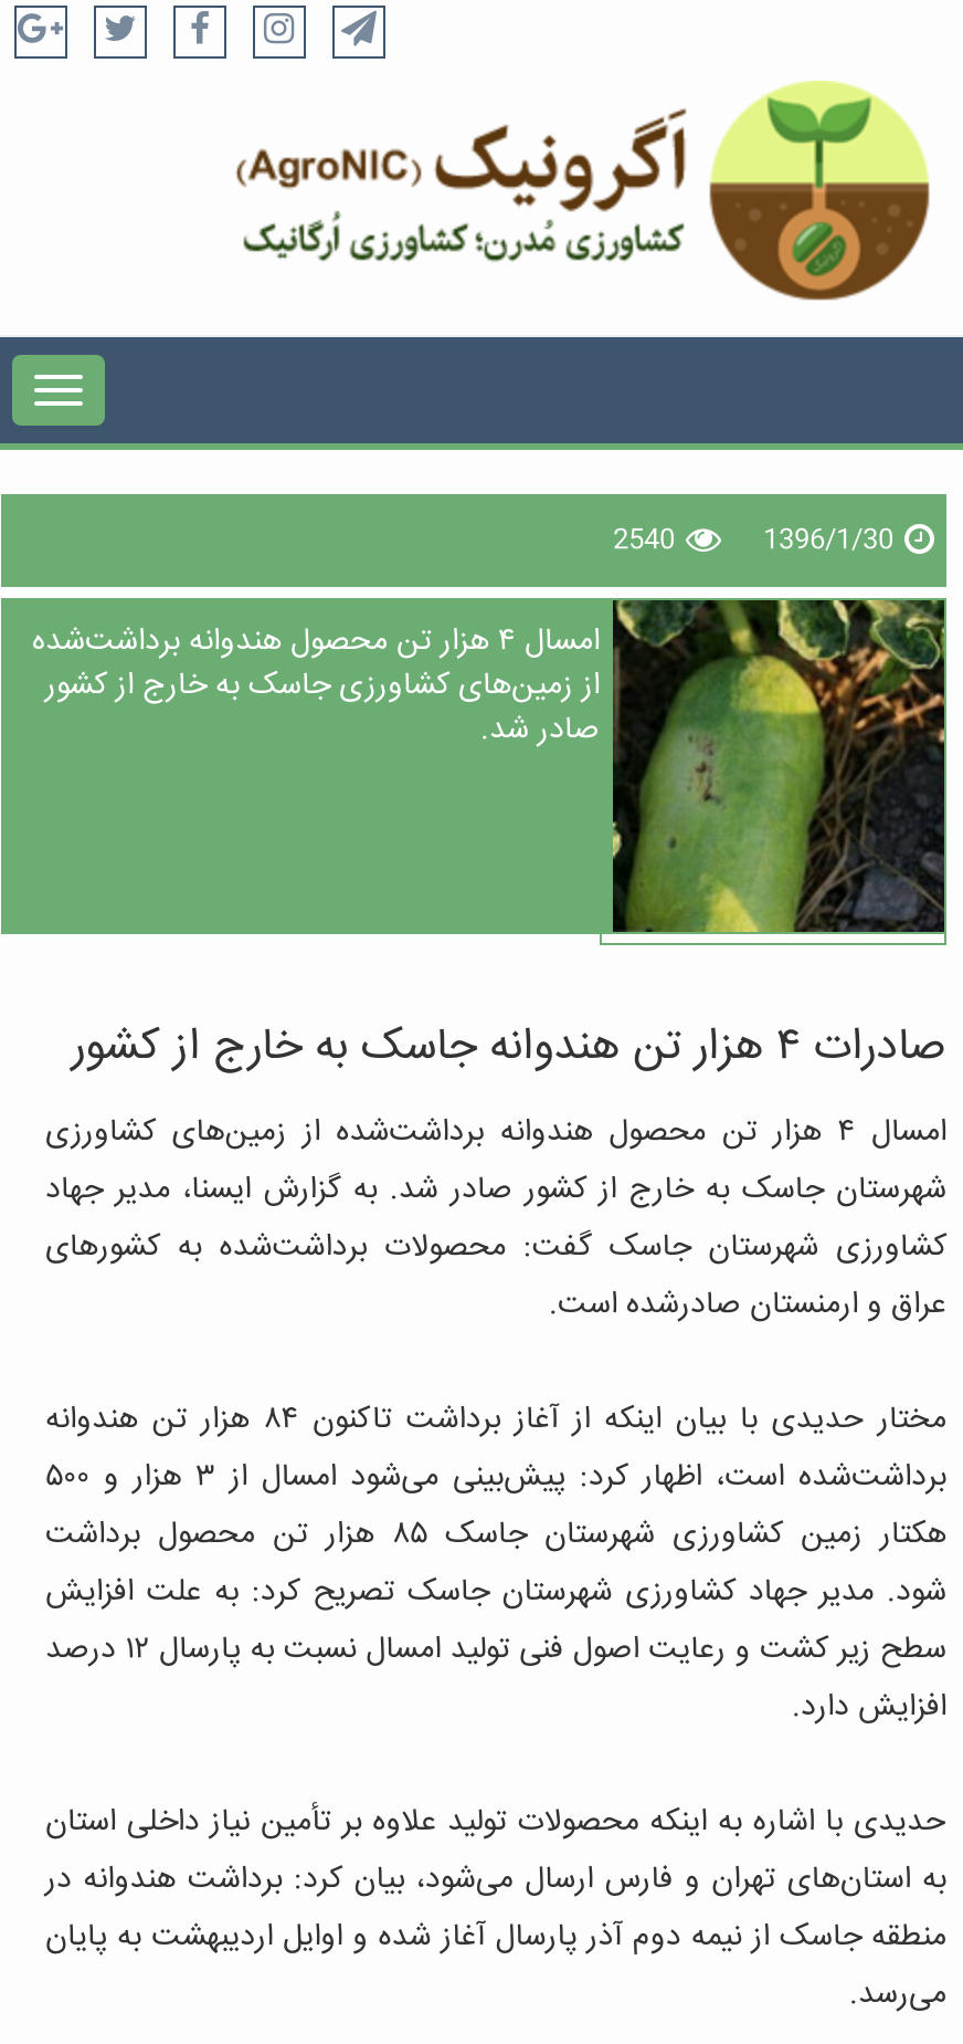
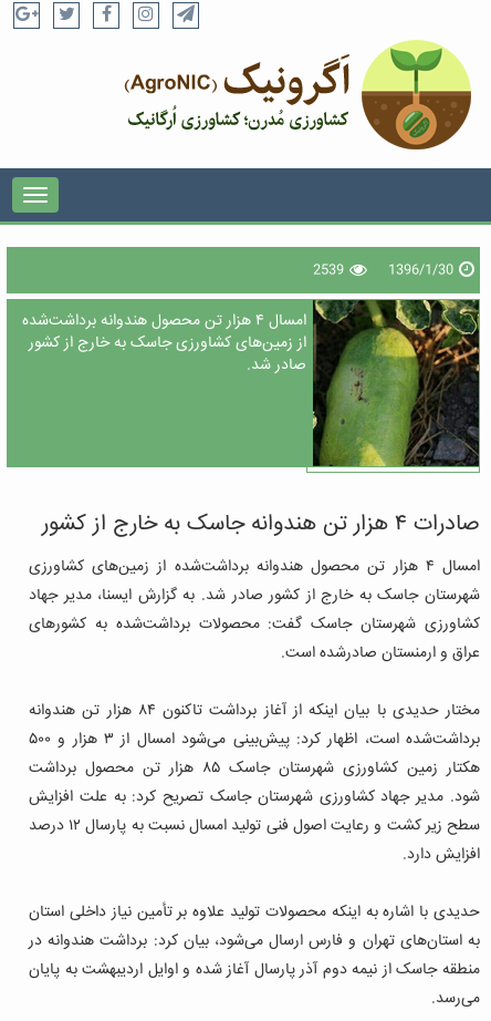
[613,521,675,563] 2540 -> [313,260,344,281] 2539

